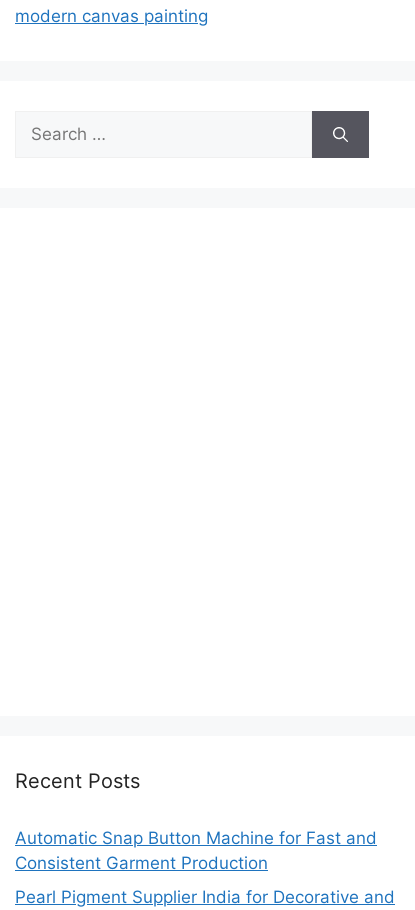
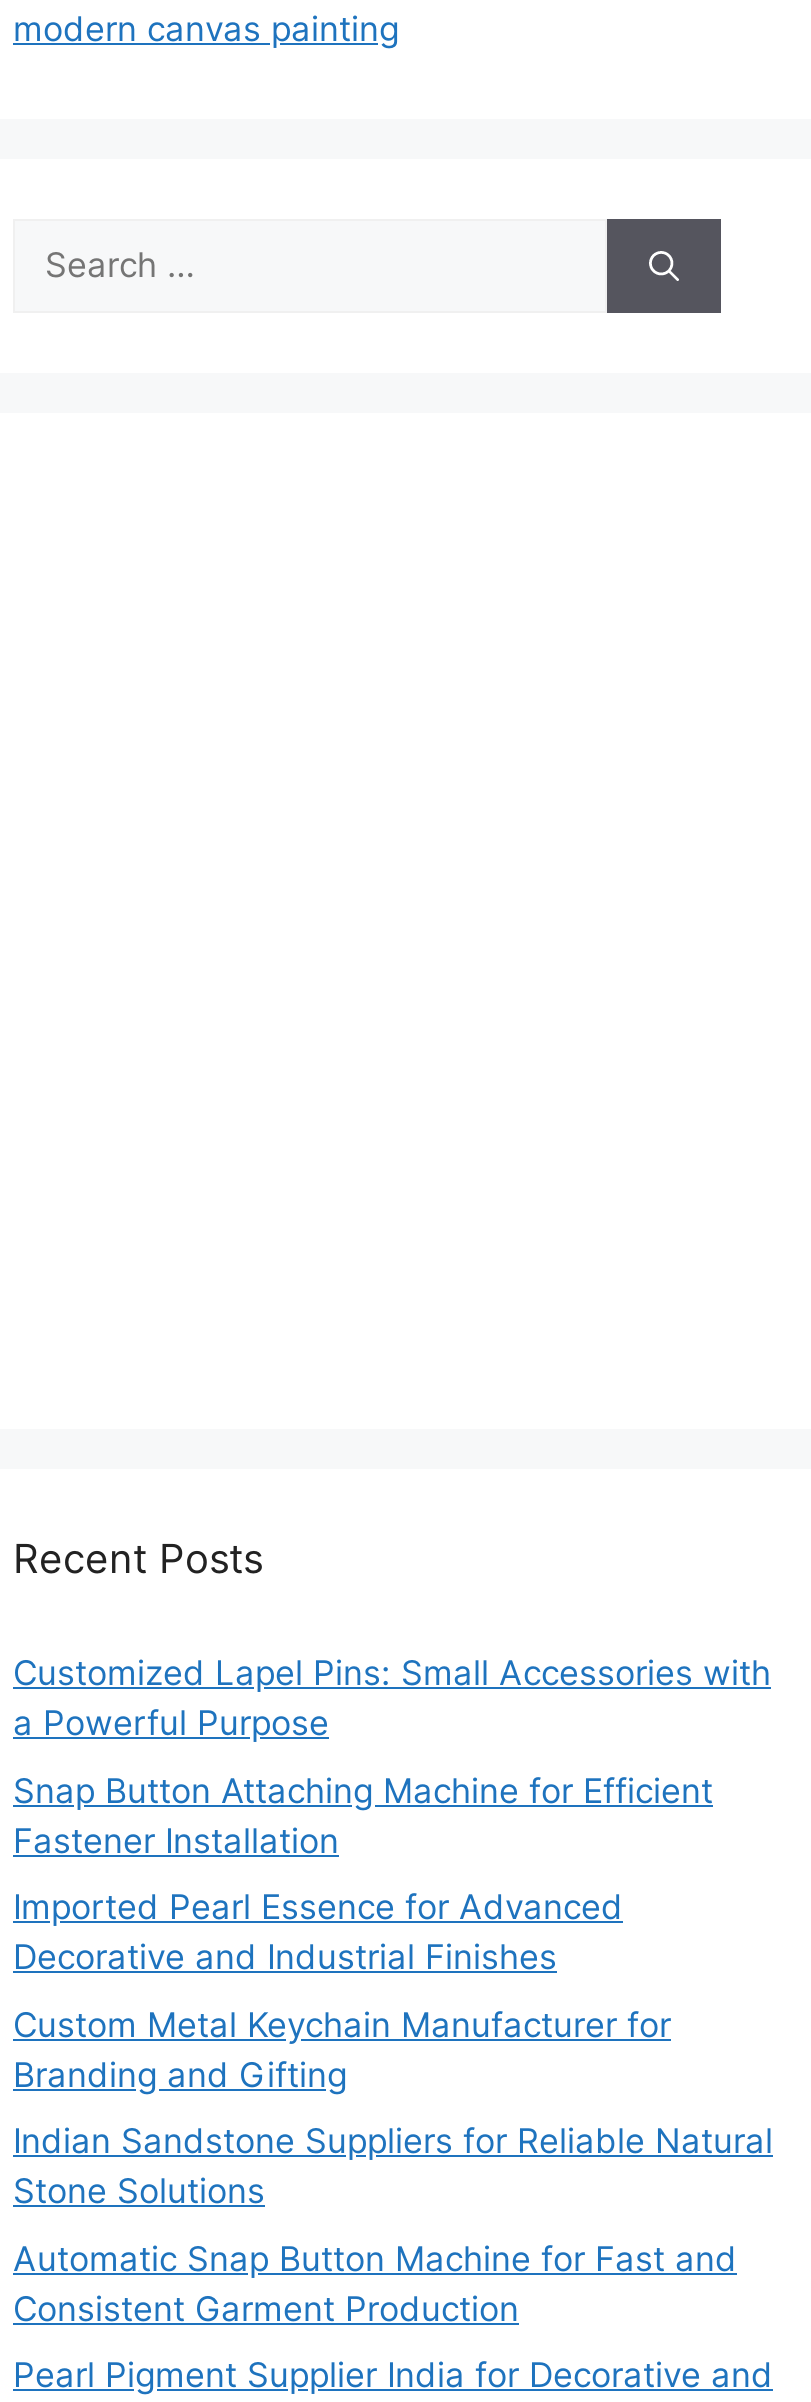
none -> [13,1654,773,2212] Customized Lapel Pins: Small Accessories with | a Powerful Purpose | Snap Button Attaching Machine for Efficient | Fastener Installation | Imported Pearl Essence for Advanced | Decorative and Industrial Finishes | Custom Metal Keychain Manufacturer for | Branding and Gifting | Indian Sandstone Suppliers for Reliable Natural | Stone Solutions

